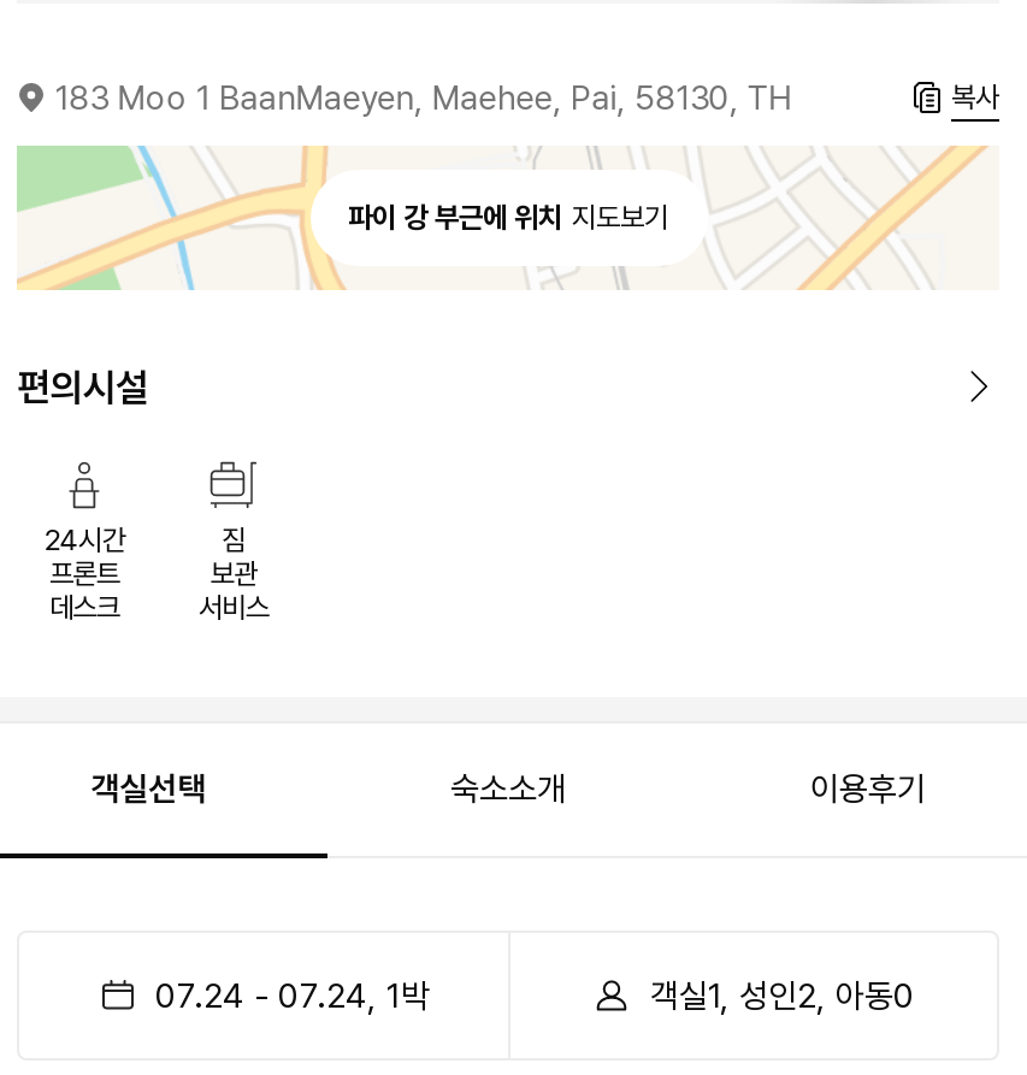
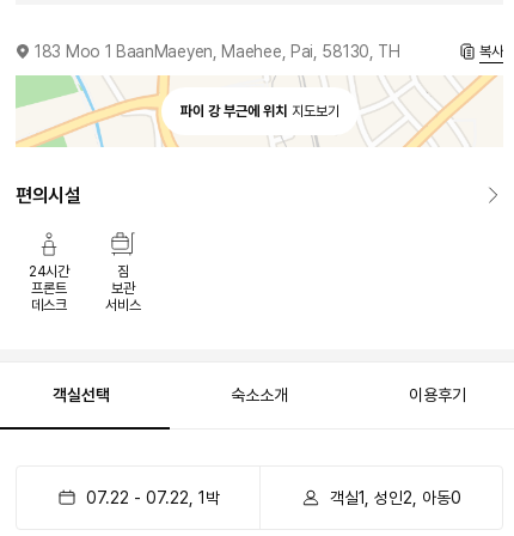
[155,975,430,1014] 07.24 - 07.24, 1박 -> [85,488,219,507] 07.22 - 07.22, 1박

